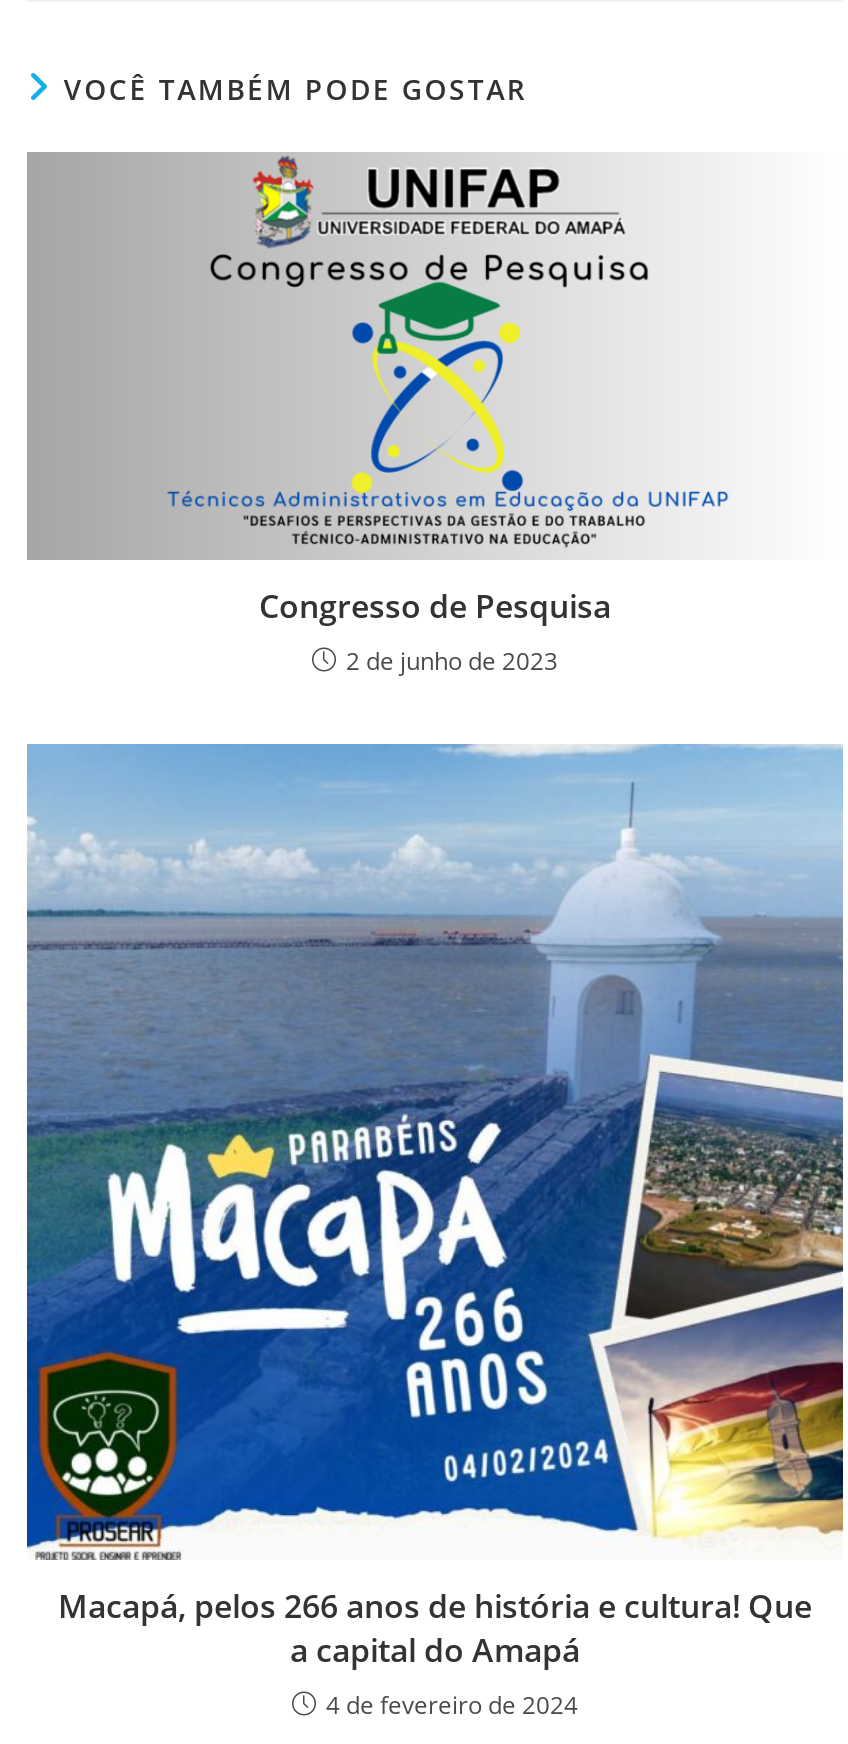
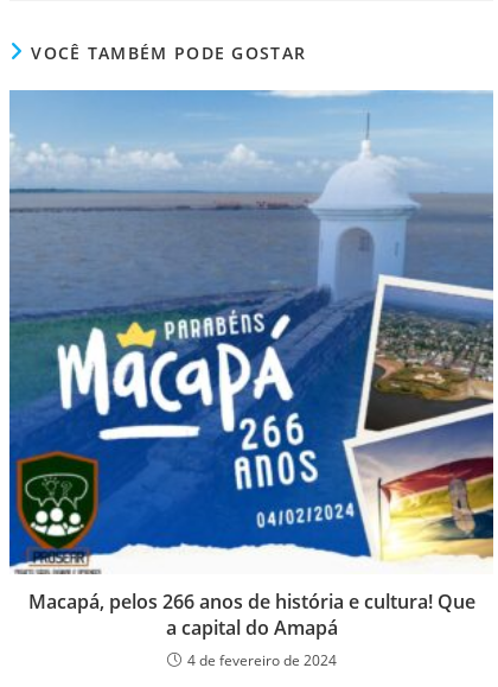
[27,152,729,678] [image] | Congresso de Pesquisa | 2 de junho de 2023 -> none

